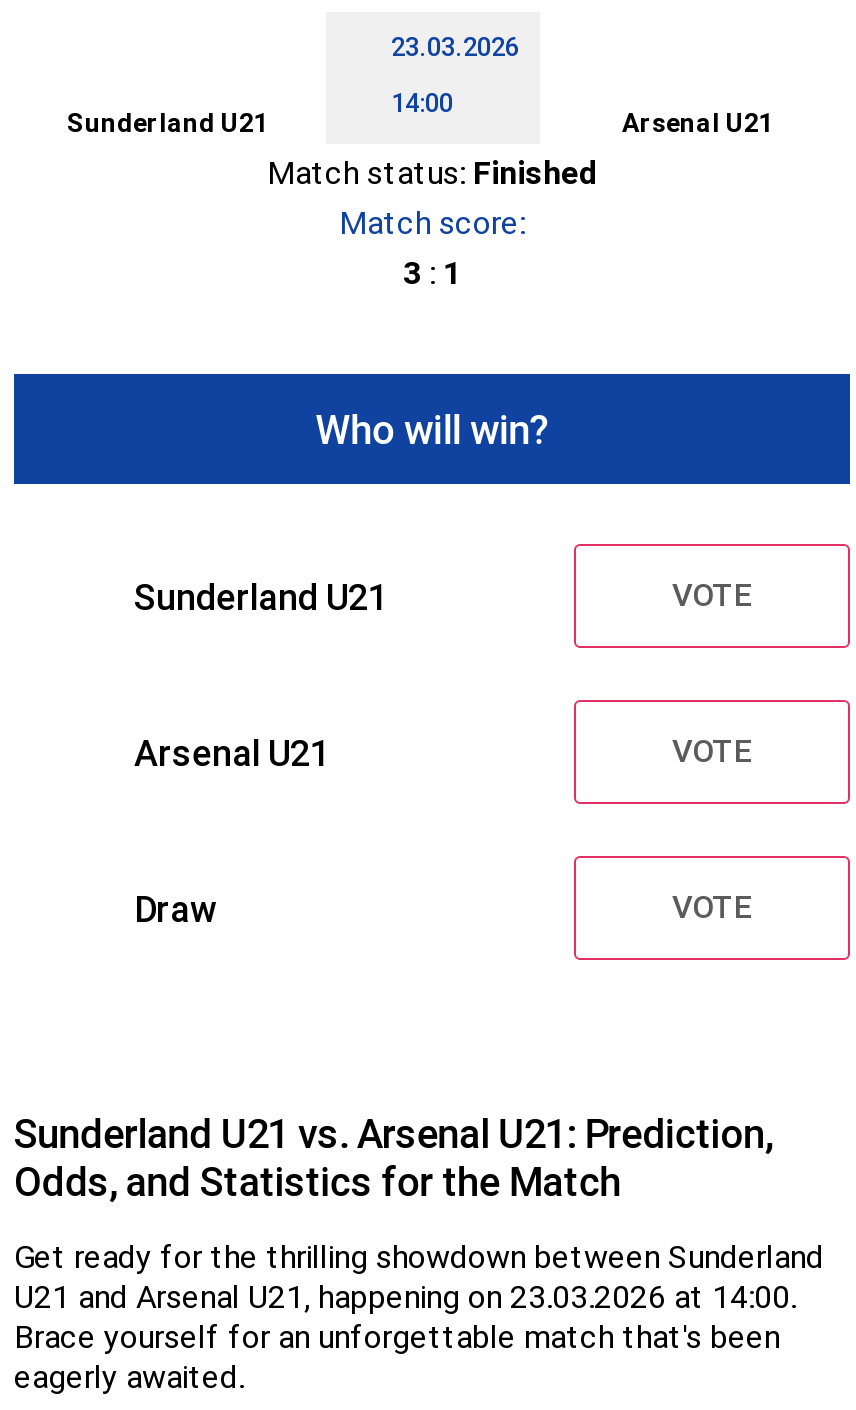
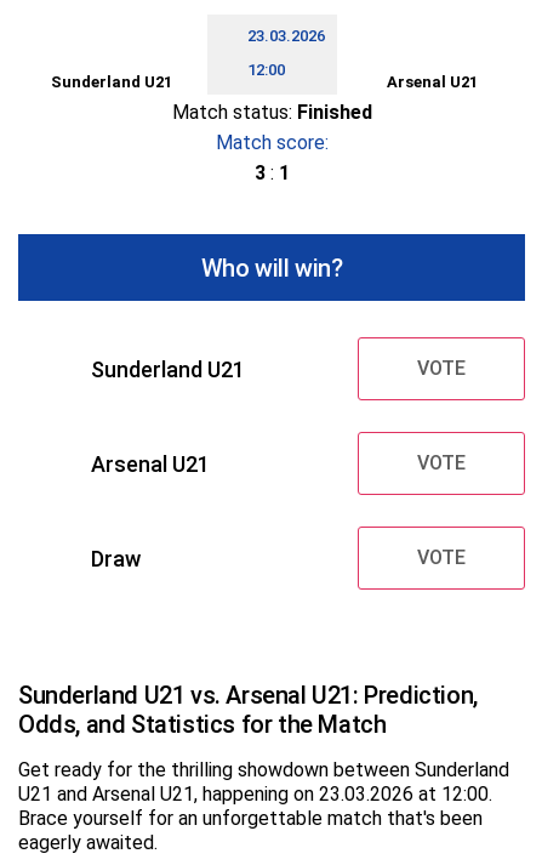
[391,89,453,119] 14:00 -> [247,61,284,79] 12:00
[14,1277,796,1315] U21 and Arsenal U21, happening on 23.03.2026 at 14:00. -> [18,782,492,805] U21 and Arsenal U21, happening on 23.03.2026 at 12:00.

